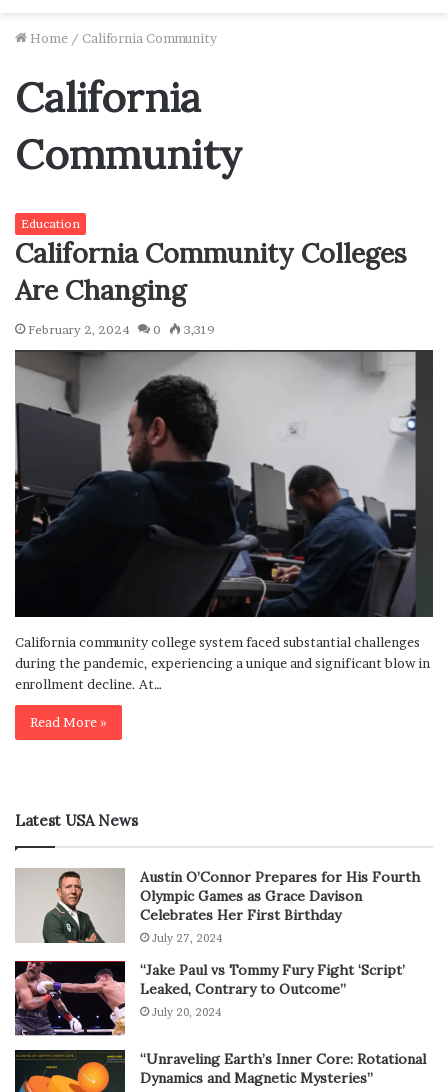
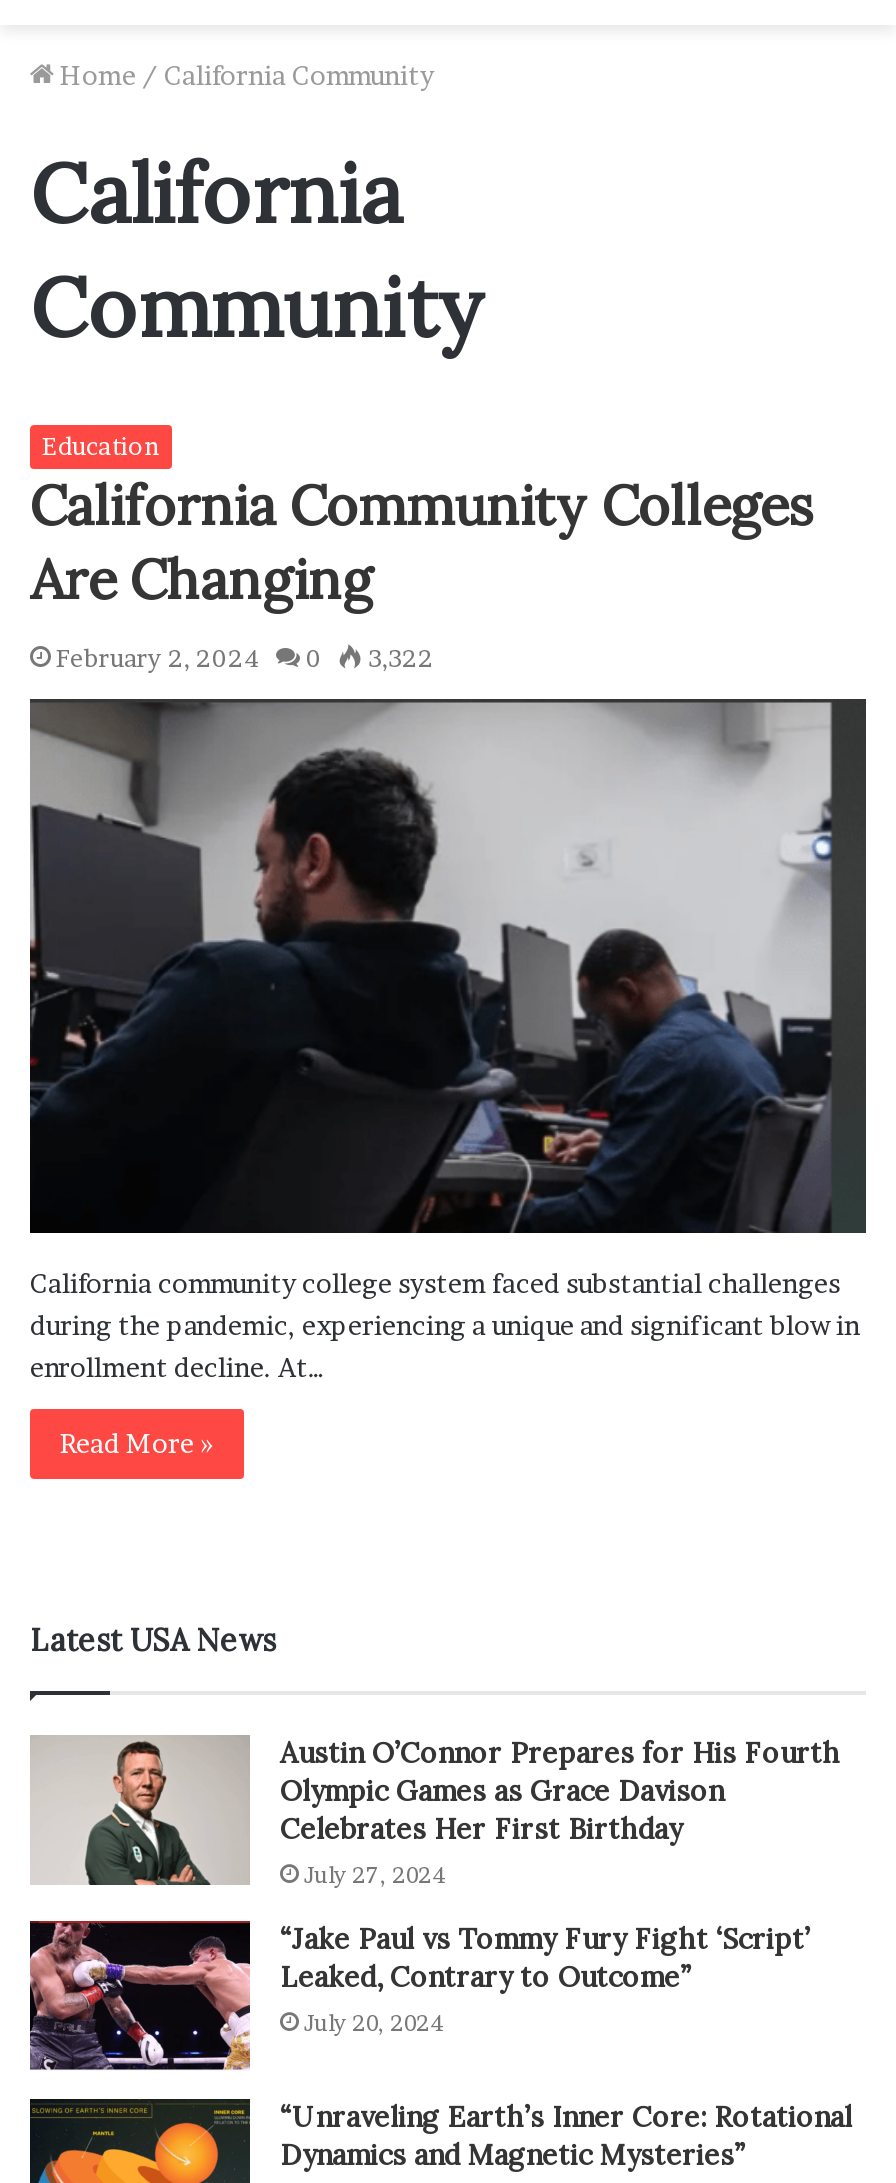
[28,322,215,337] February 2, 2024 0 3,319 -> [56,643,434,673] February 2, 2024 0 3,322

